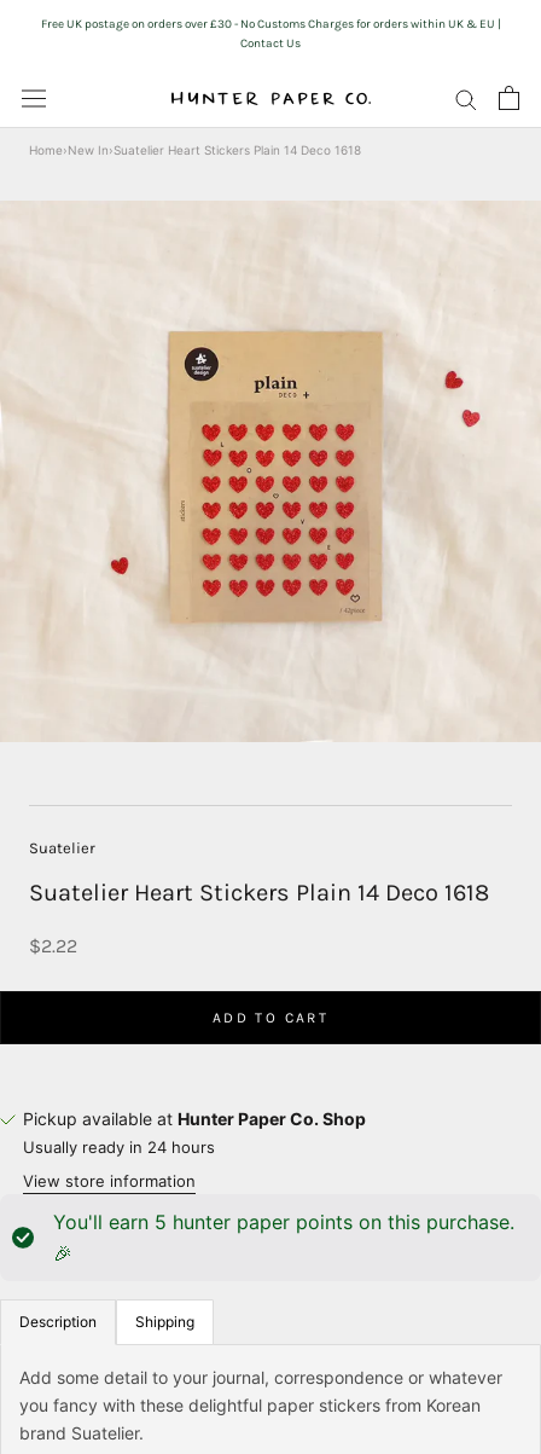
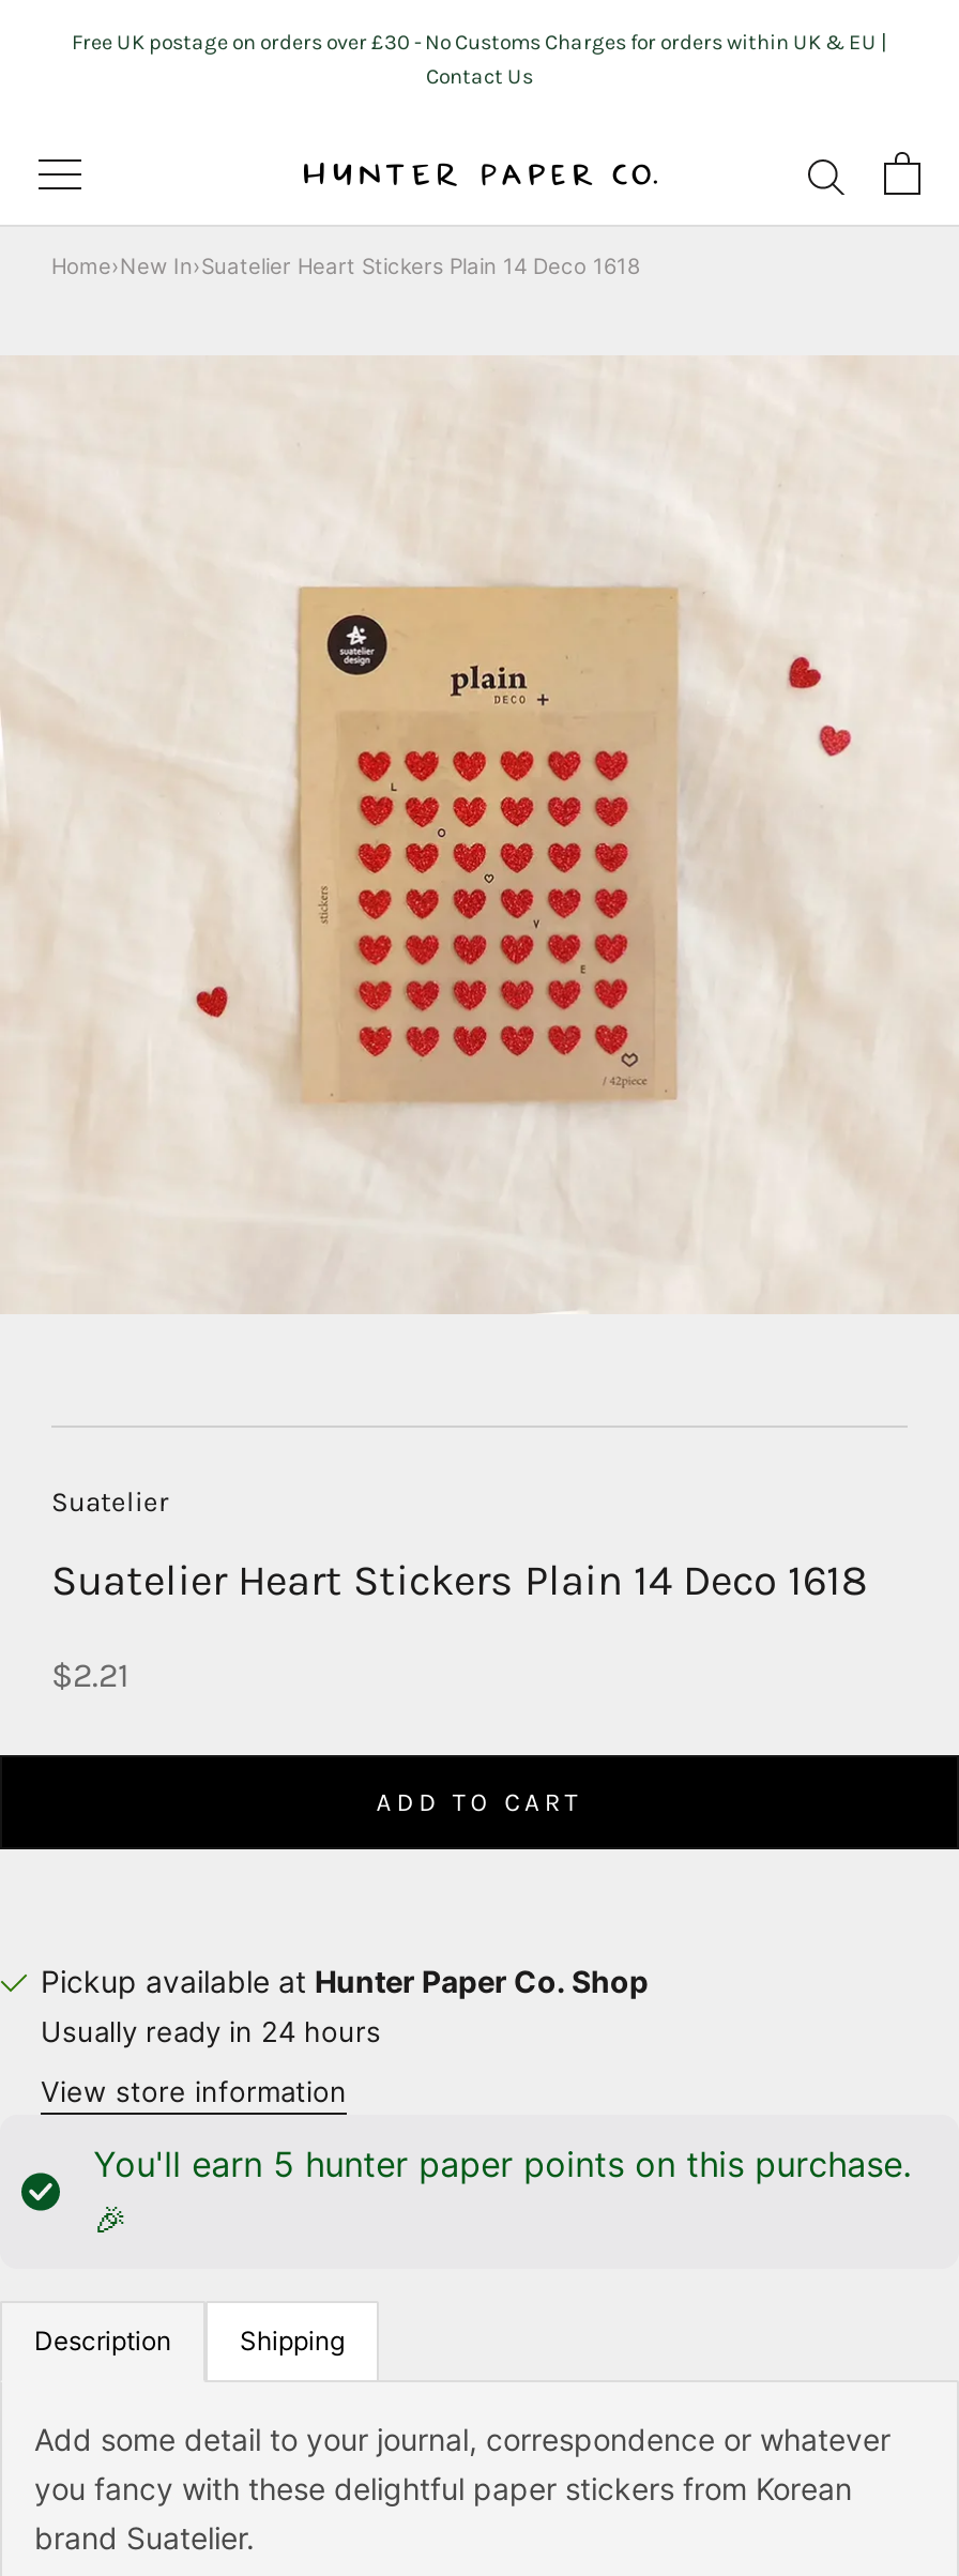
[29,934,77,957] $2.22 -> [51,1655,128,1695] $2.21

